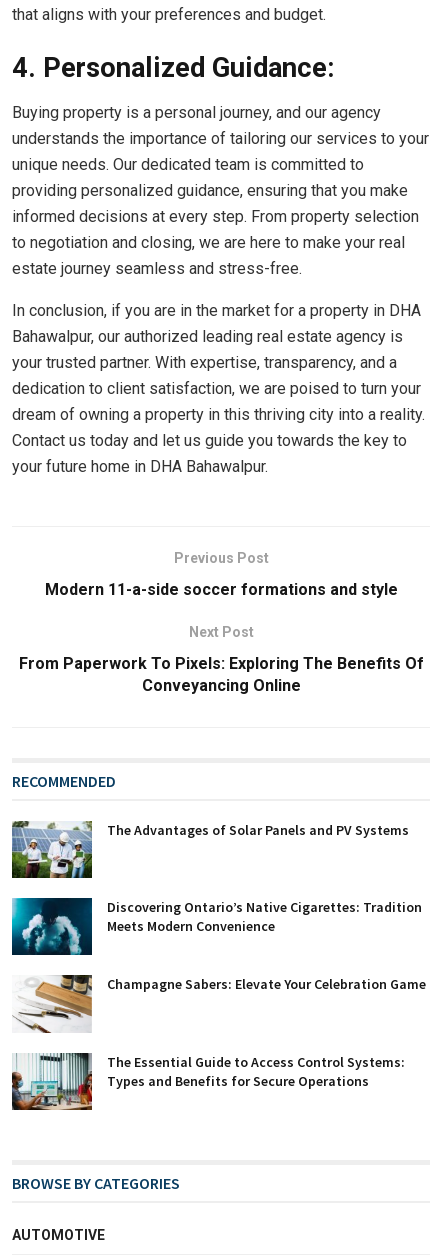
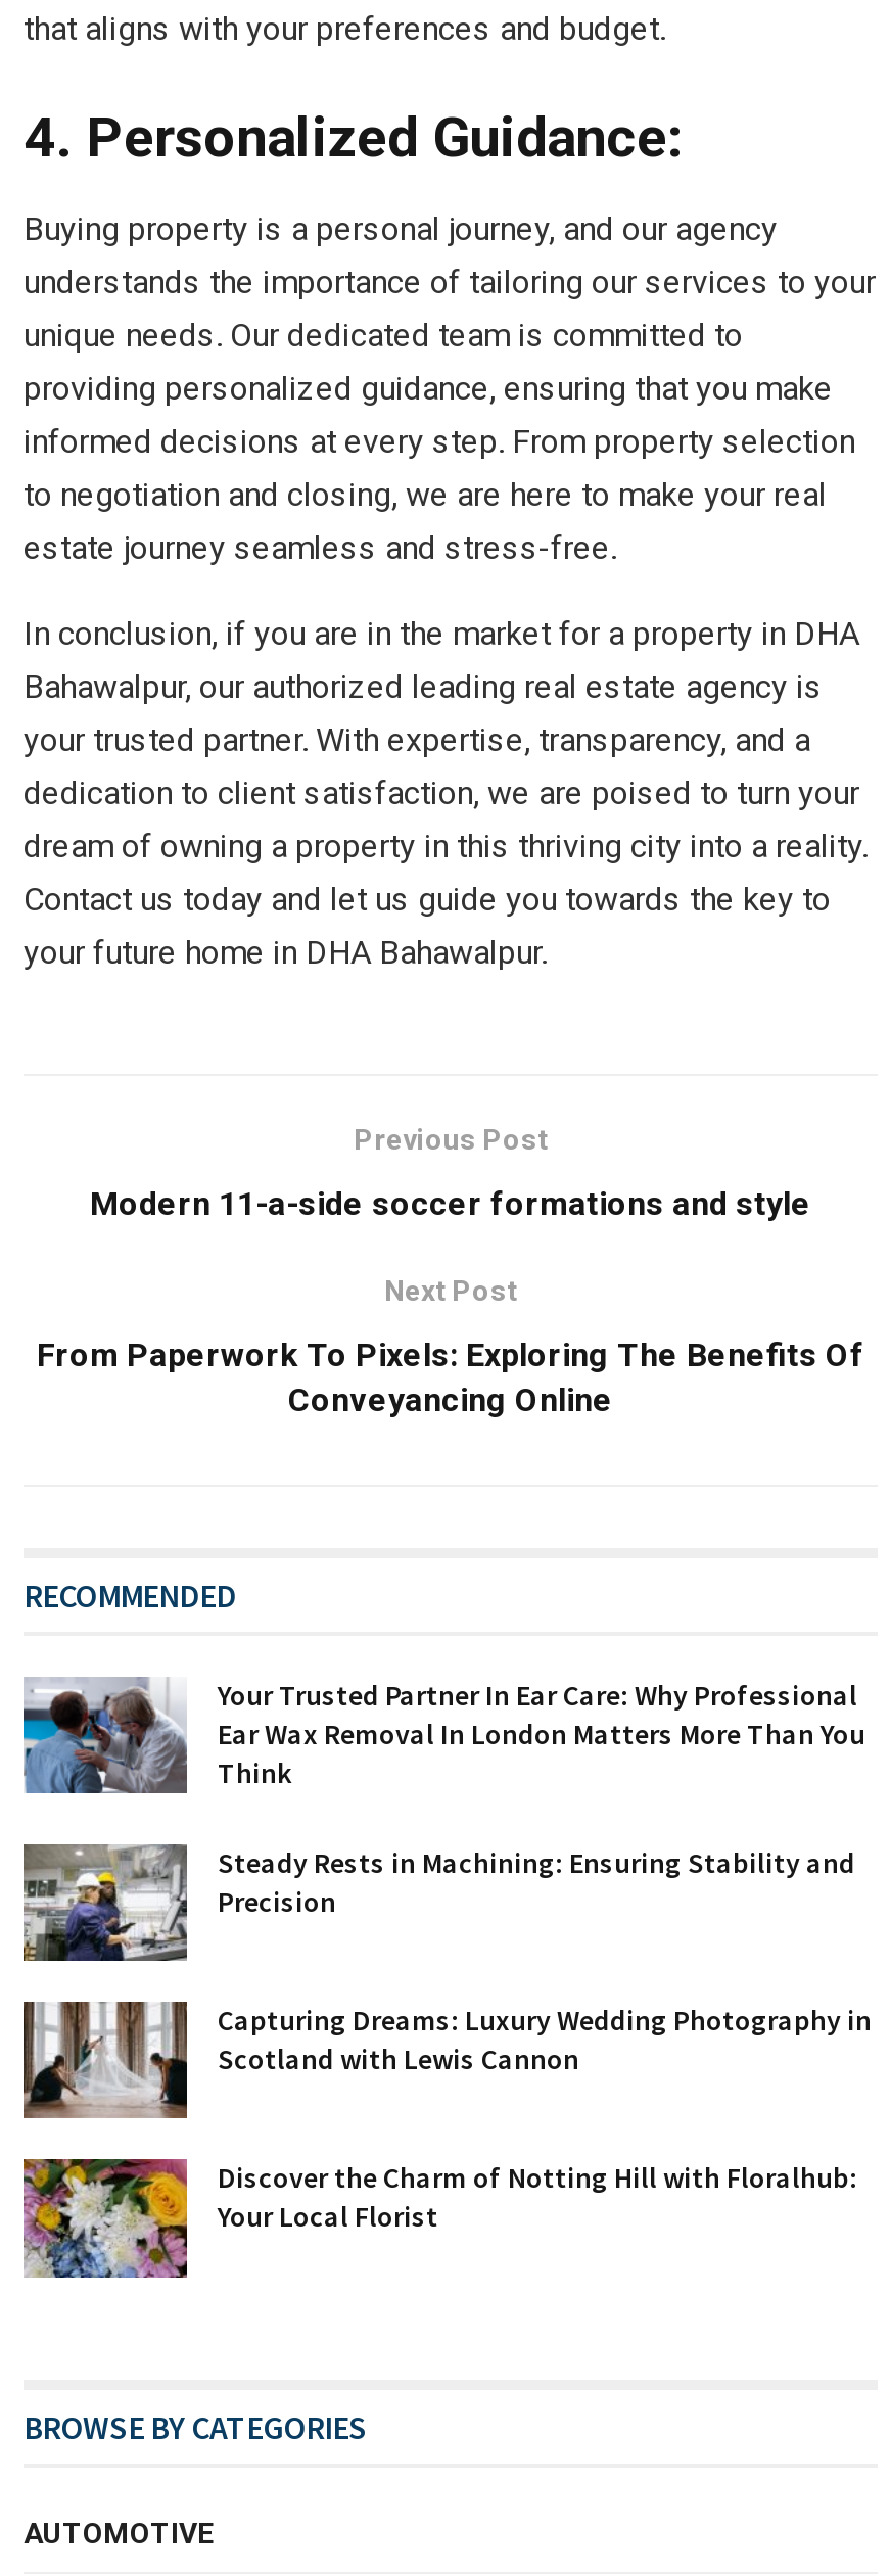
[11,820,409,879] [image] | The Advantages of Solar Panels and PV Systems -> [21,1677,865,1795] [image] | Your Trusted Partner In Ear Care: Why Professional | Ear Wax Removal In London Matters More Than You | Think
[11,897,422,956] [image] | Discovering Ontario’s Native Cigarettes: Tradition | Meets Modern Convenience -> [21,1842,855,1963] [image] | Steady Rests in Machining: Ensuring Stability and | Precision
[12,974,426,1034] [image] | Champagne Sabers: Elevate Your Celebration Game -> [21,2000,872,2120] [image] | Capturing Dreams: Luxury Wedding Photography in | Scotland with Lewis Cannon
[11,1052,405,1111] [image] | The Essential Guide to Access Control Systems: | Types and Benefits for Secure Operations -> [21,2157,857,2280] [image] | Discover the Charm of Notting Hill with Floralhub: | Your Local Florist

